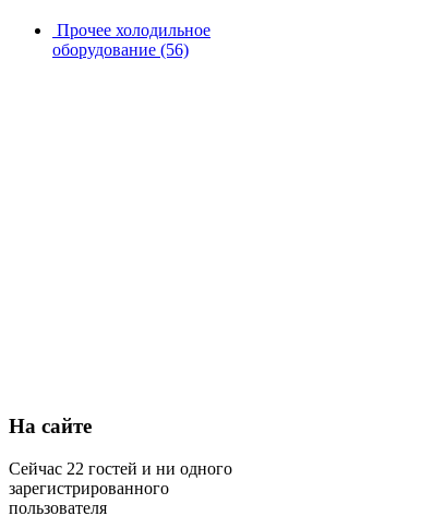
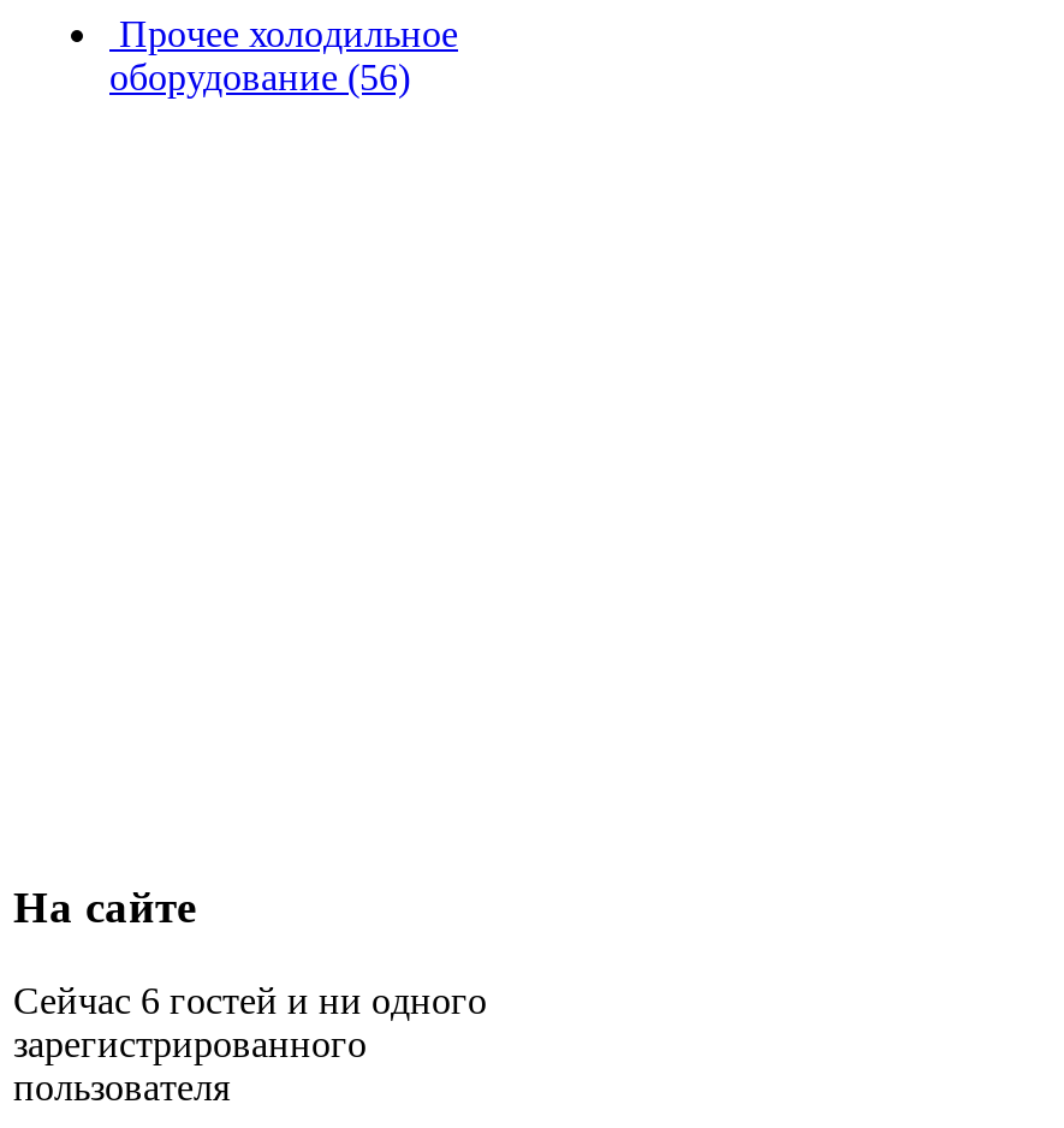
[9,459,232,478] Сейчас 22 гостей и ни одного -> [13,980,487,1021] Сейчас 6 гостей и ни одного

